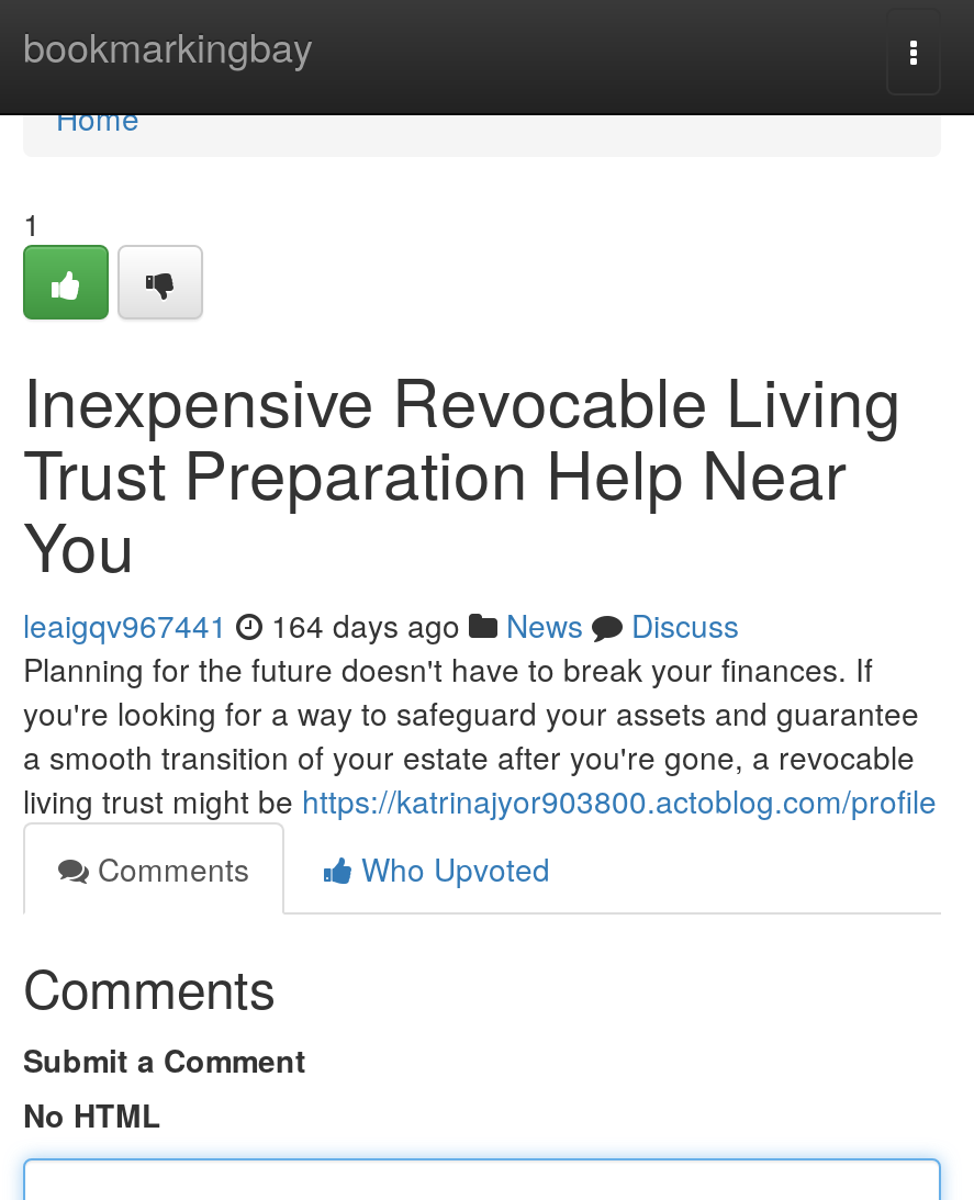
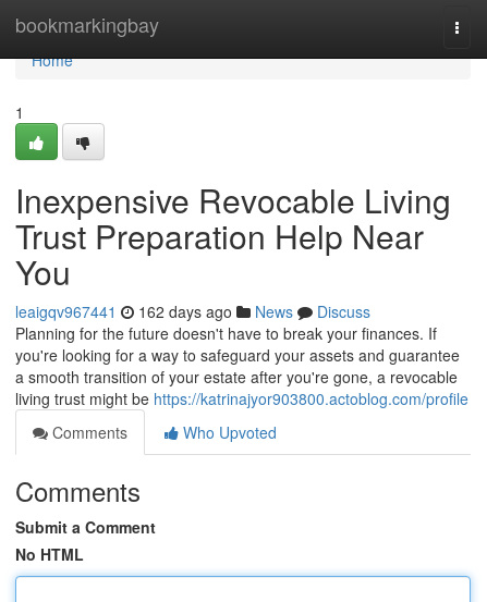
[23,603,739,647] leaigqv967441 164 days ago News Discuss -> [15,300,370,322] leaigqv967441 162 days ago News Discuss

